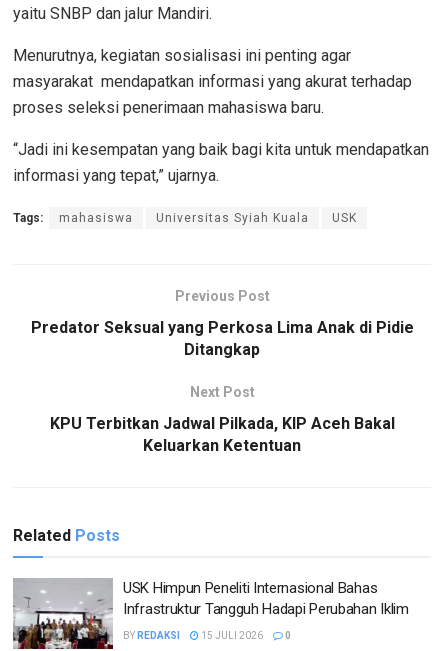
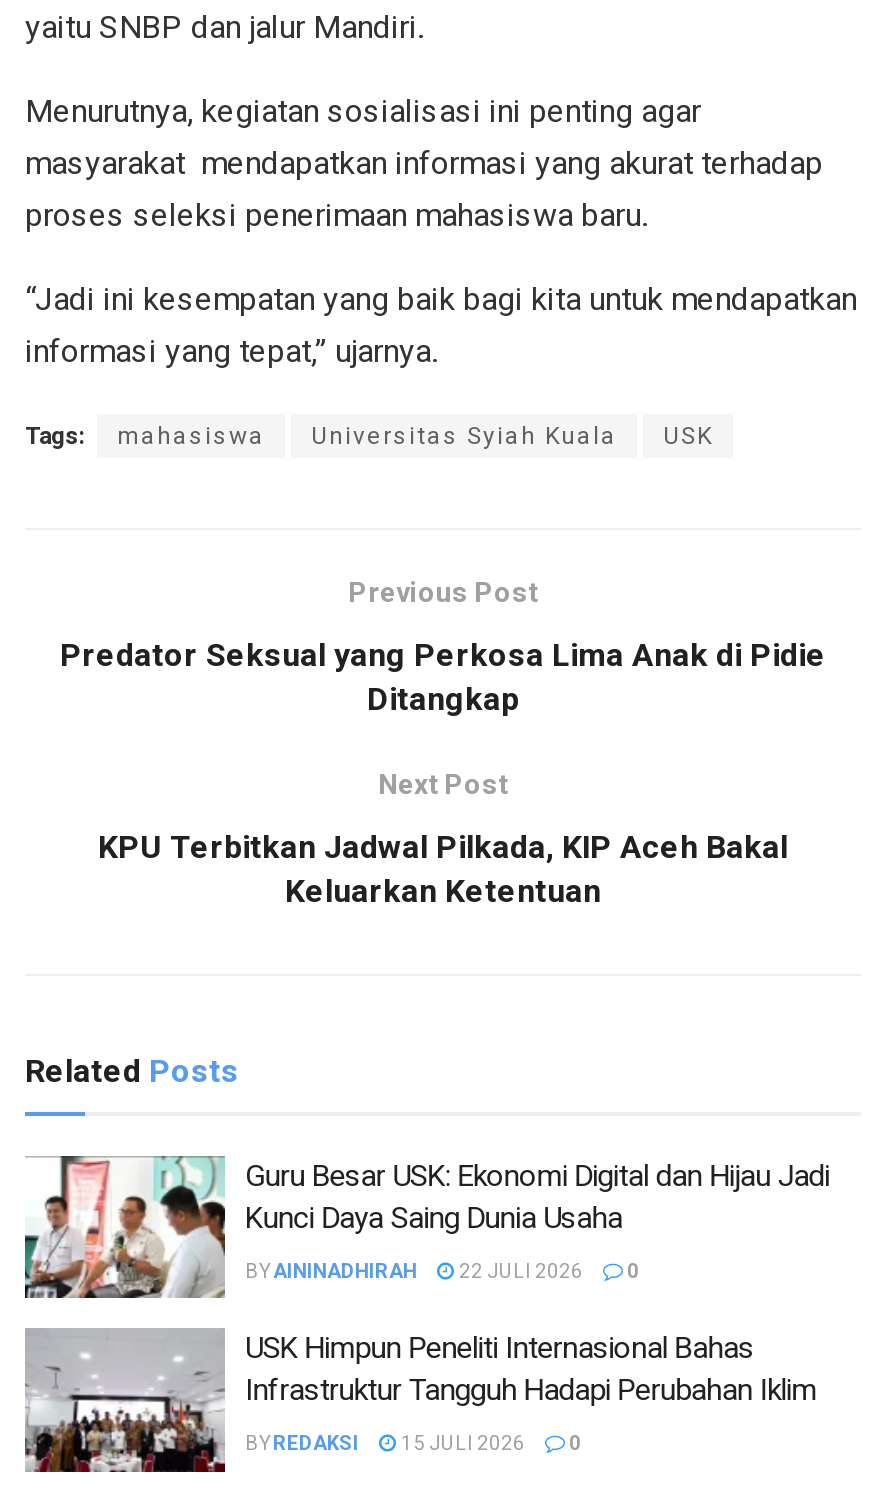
none -> [23,1156,829,1302] [image] | Guru Besar USK: Ekonomi Digital dan Hijau Jadi | Kunci Daya Saing Dunia Usaha | BY AININADHIRAH | 22 JULI 2026 | 0

